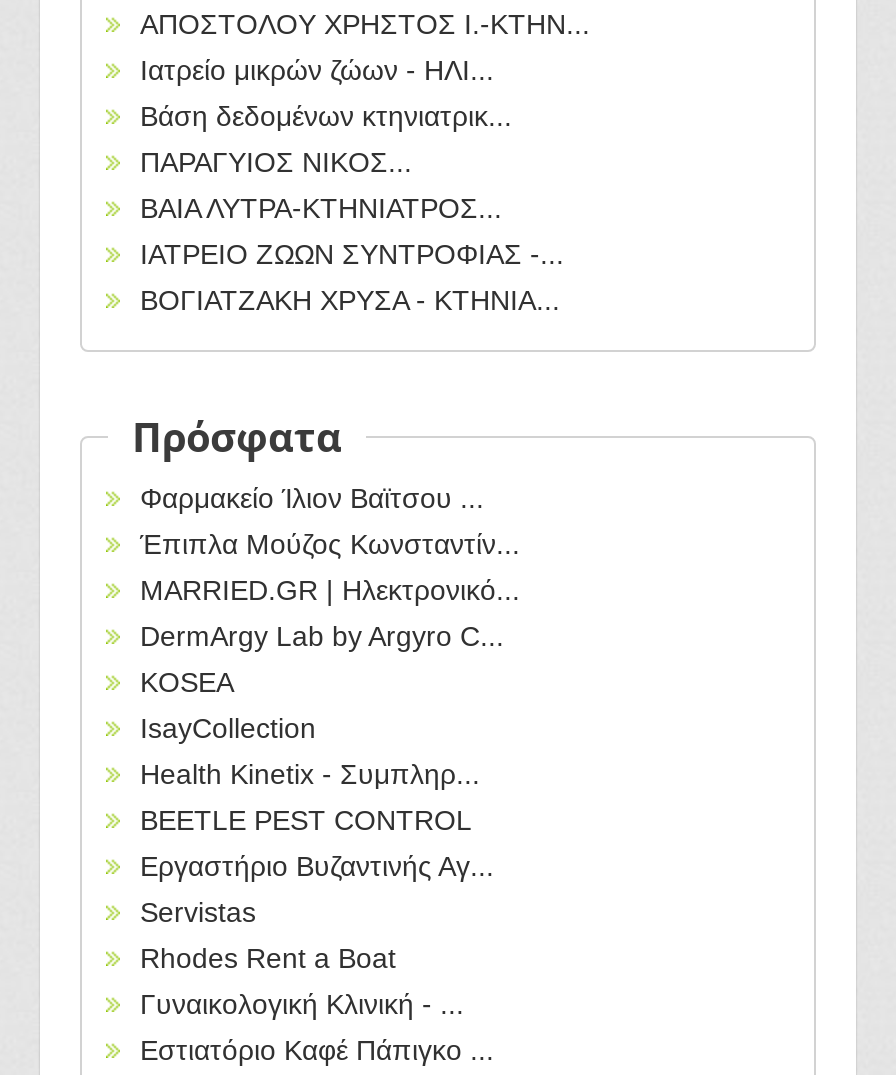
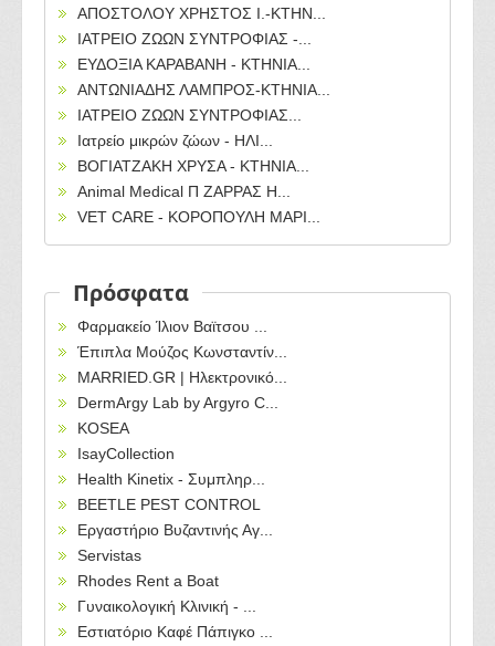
moved [140,54,494,86] -> [77,132,273,149]: Ιατρείο μικρών ζώων - ΗΛΙ...
[140,100,512,224] Βάση δεδομένων κτηνιατρικ... | ΠΑΡΑΓΥΙΟΣ ΝΙΚΟΣ... | ΒΑΙΑ ΛΥΤΡΑ-ΚΤΗΝΙΑΤΡΟΣ... -> none
moved [140,238,564,270] -> [77,30,312,48]: ΙΑΤΡΕΙΟ ΖΩΩΝ ΣΥΝΤΡΟΦΙΑΣ -...
none -> [77,55,330,124] ΕΥΔΟΞΙΑ ΚΑΡΑΒΑΝΗ - ΚΤΗΝΙΑ... | ΑΝΤΩΝΙΑΔΗΣ ΛΑΜΠΡΟΣ-ΚΤΗΝΙΑ... | ΙΑΤΡΕΙΟ ΖΩΩΝ ΣΥΝΤΡΟΦΙΑΣ...
none -> [77,183,320,226] Animal Medical Π ΖΑΡΡΑΣ Η... | VET CARE - ΚΟΡΟΠΟΥΛΗ ΜΑΡΙ...

